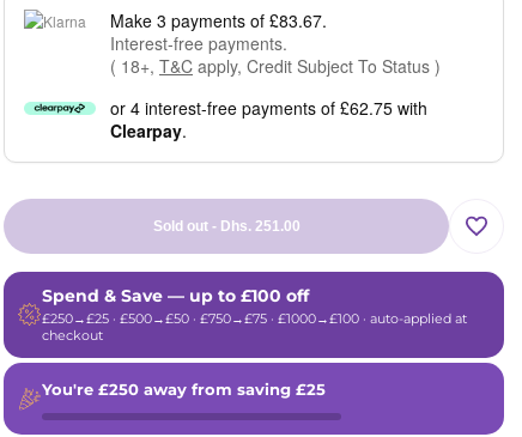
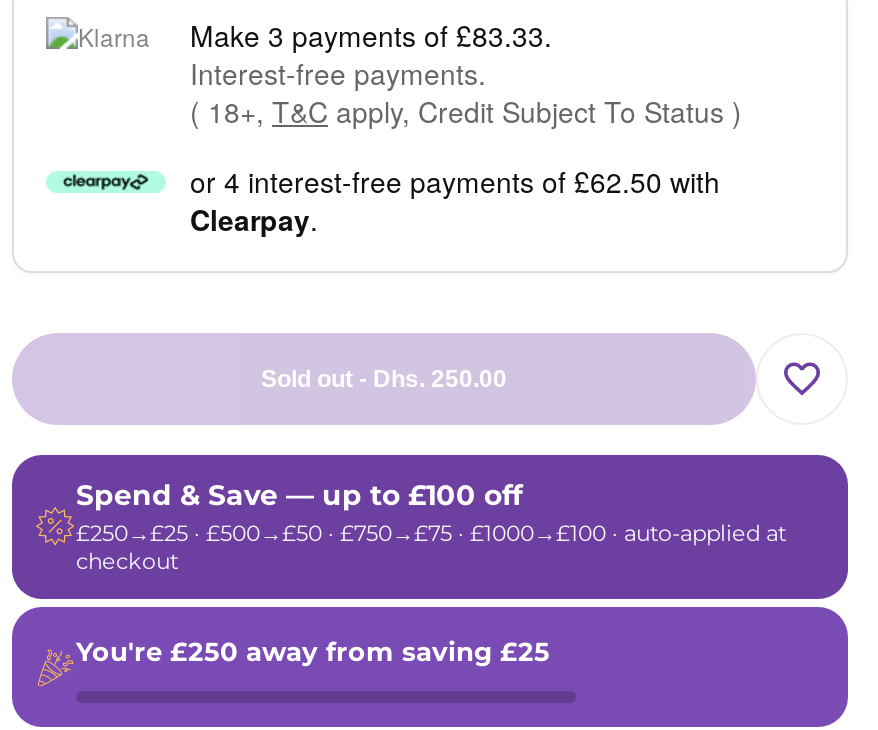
[110,9,327,33] Make 3 payments of £83.67. -> [190,14,552,54] Make 3 payments of £83.33.
[110,96,427,120] or 4 interest-free payments of £62.75 with -> [190,160,720,200] or 4 interest-free payments of £62.50 with
[153,218,300,235] Sold out - Dhs. 251.00 -> [261,364,507,392] Sold out - Dhs. 250.00

